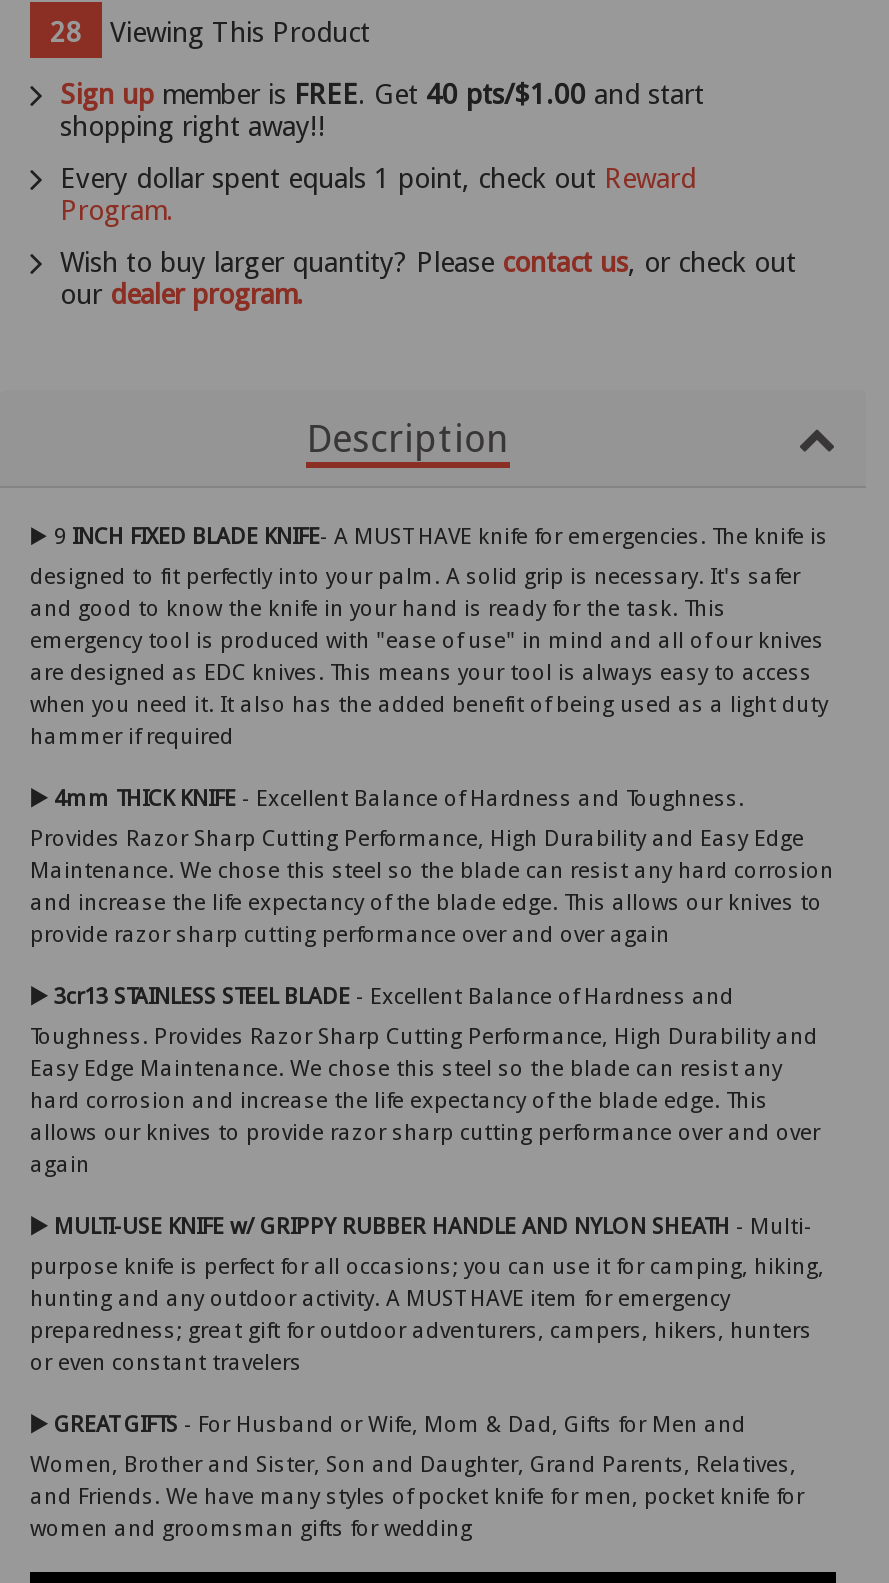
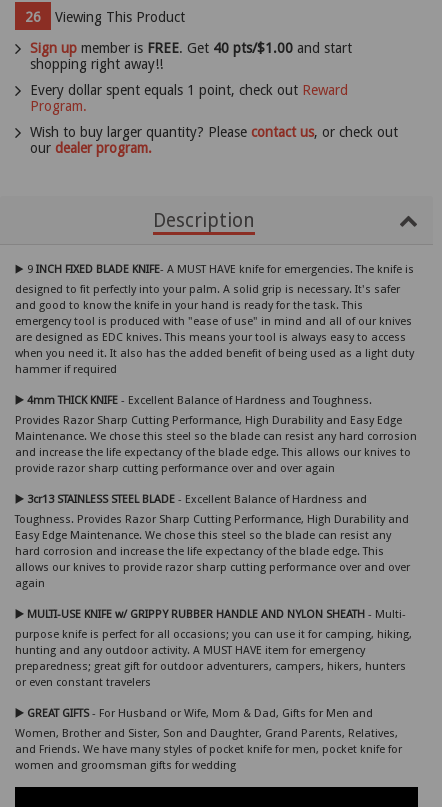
[50,16,370,48] 28 Viewing This Product -> [25,9,185,25] 26 Viewing This Product

